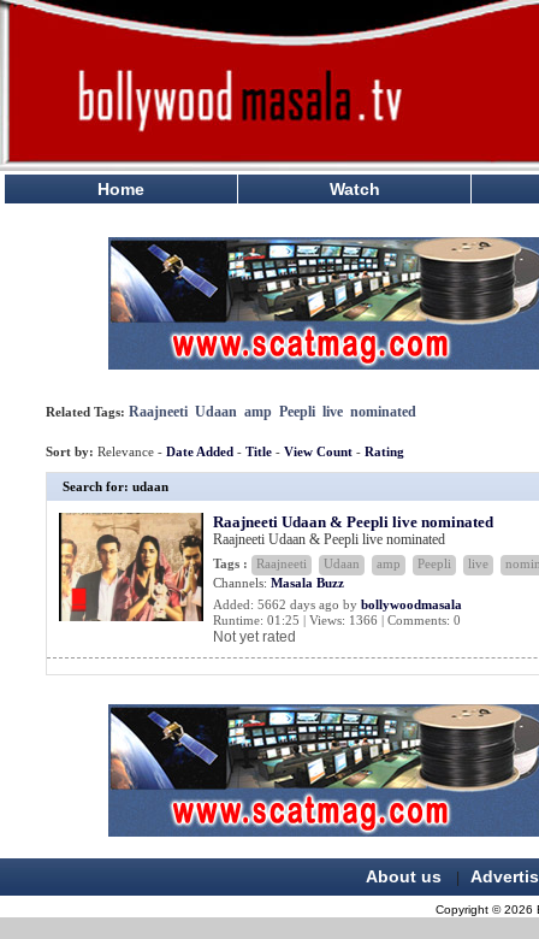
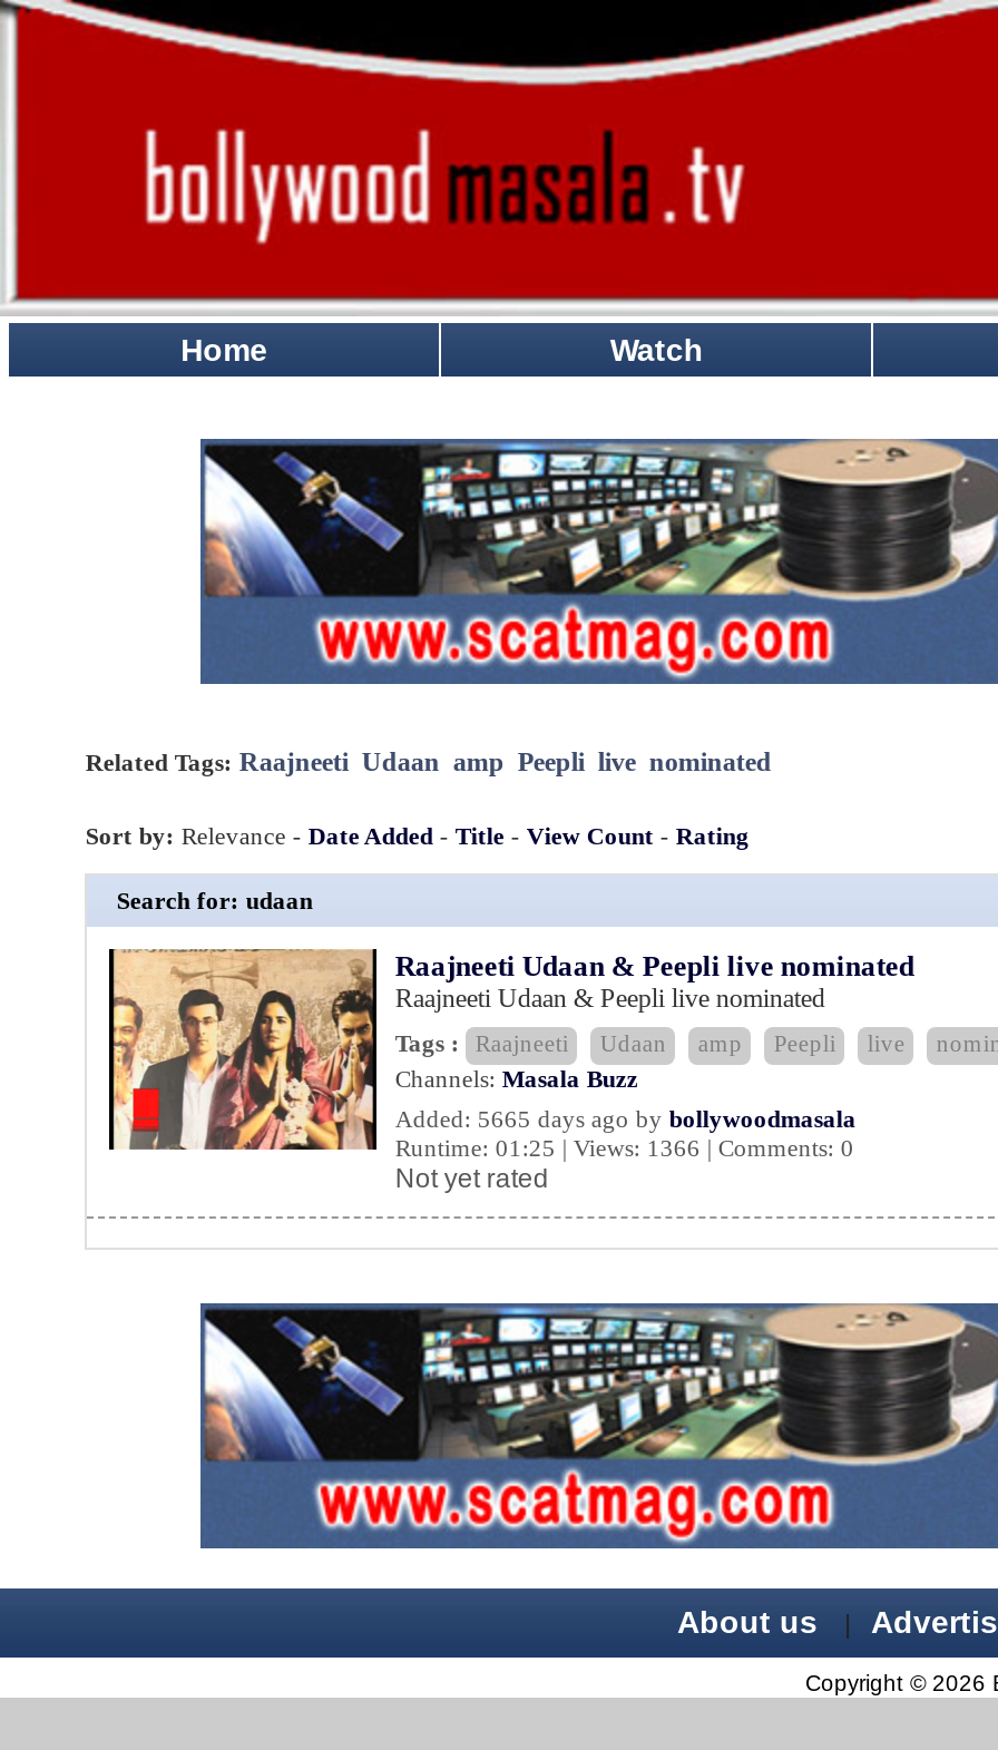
[213,597,462,612] Added: 5662 days ago by bollywoodmasala -> [395,1105,856,1132] Added: 5665 days ago by bollywoodmasala

